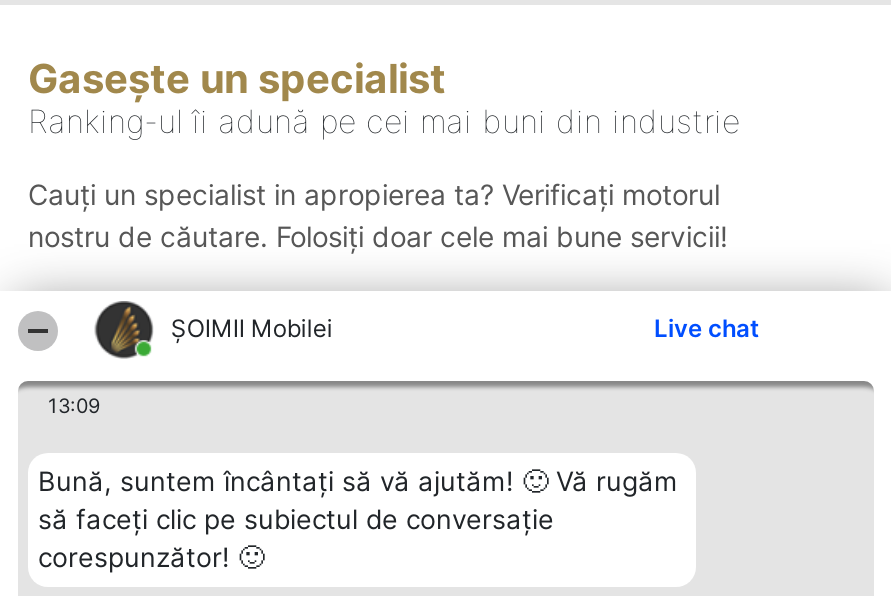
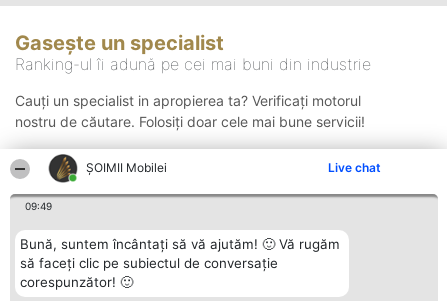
[48,393,100,417] 13:09 -> [25,200,52,212] 09:49

